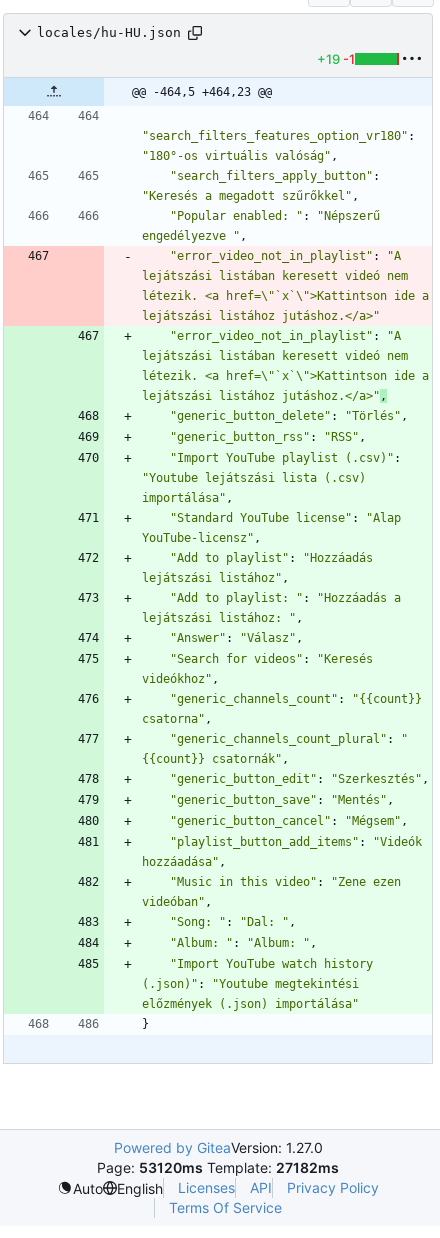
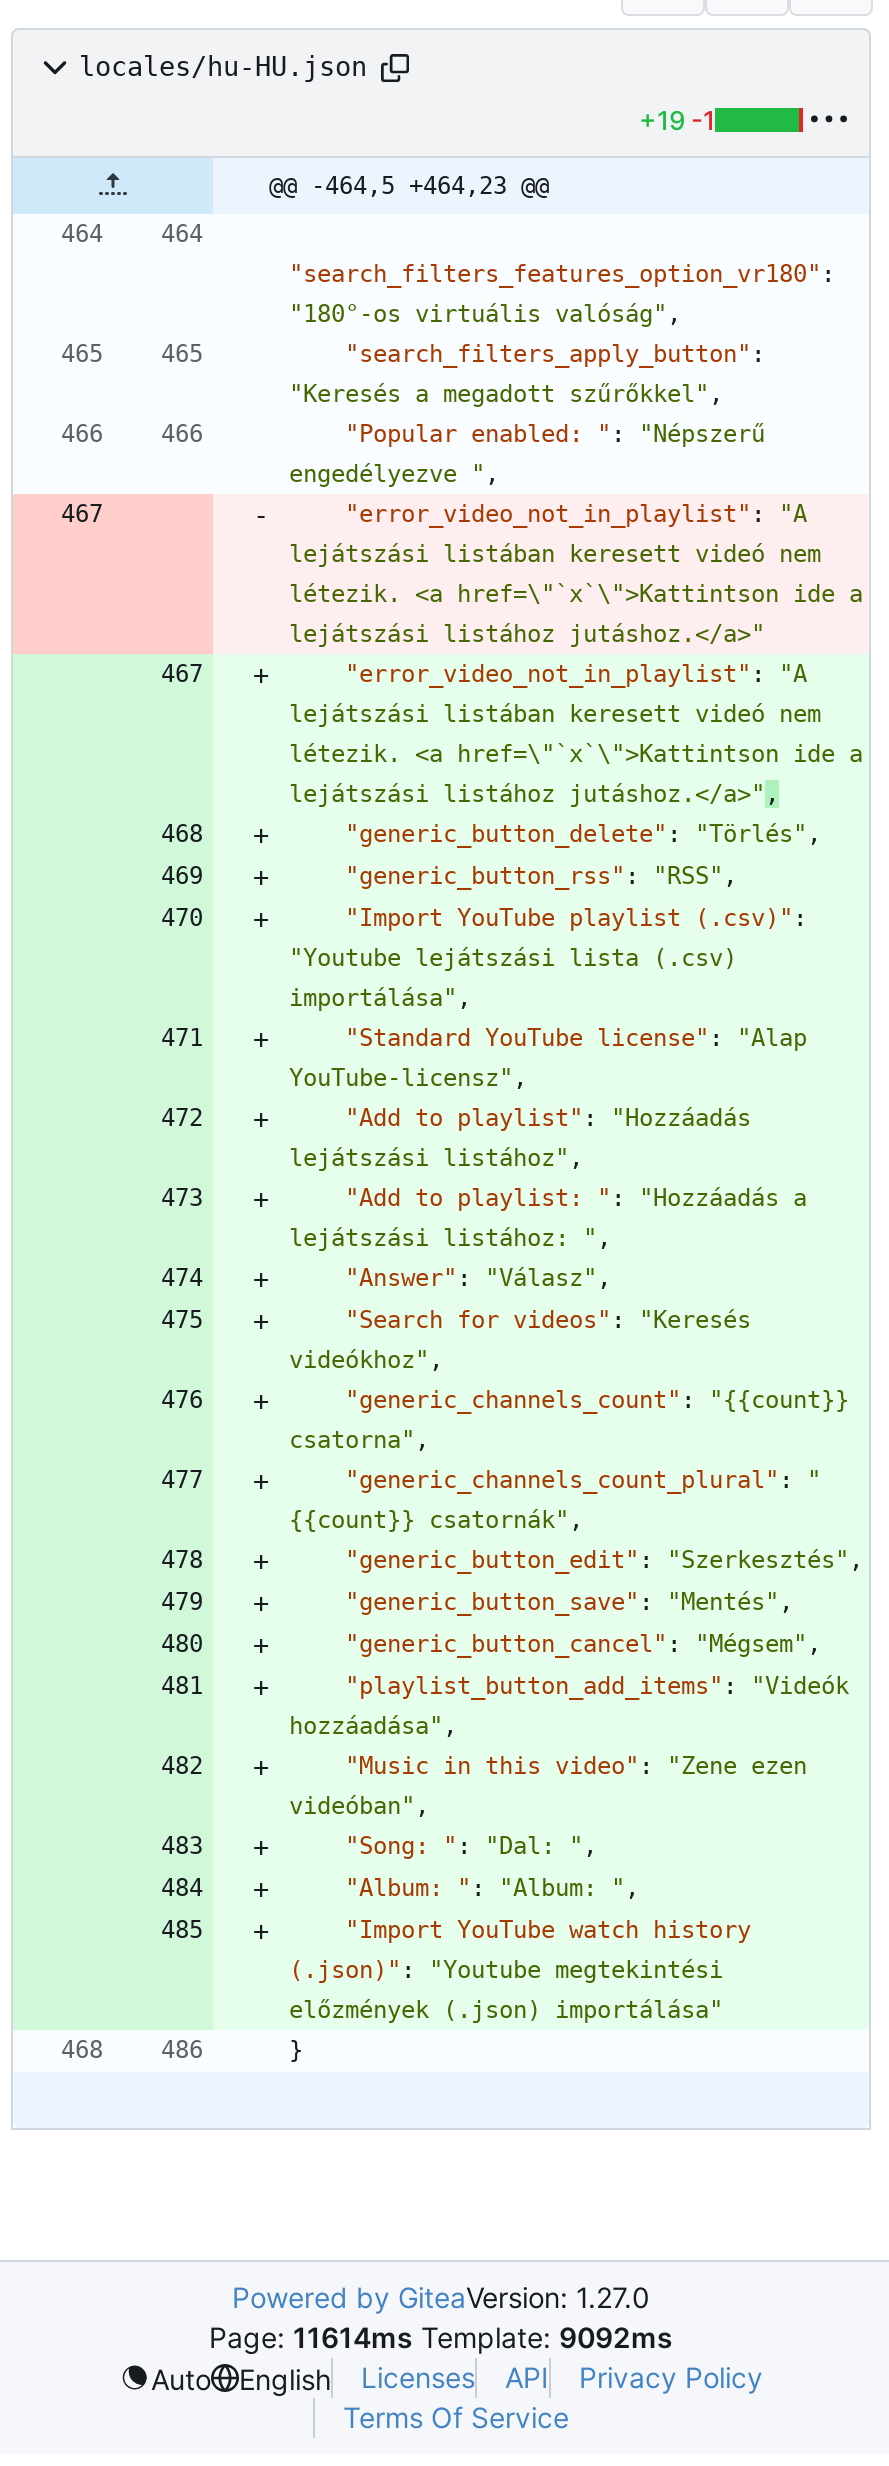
[97,1159,339,1176] Page: 53120ms Template: 27182ms -> [209,2320,673,2354] Page: 11614ms Template: 9092ms

